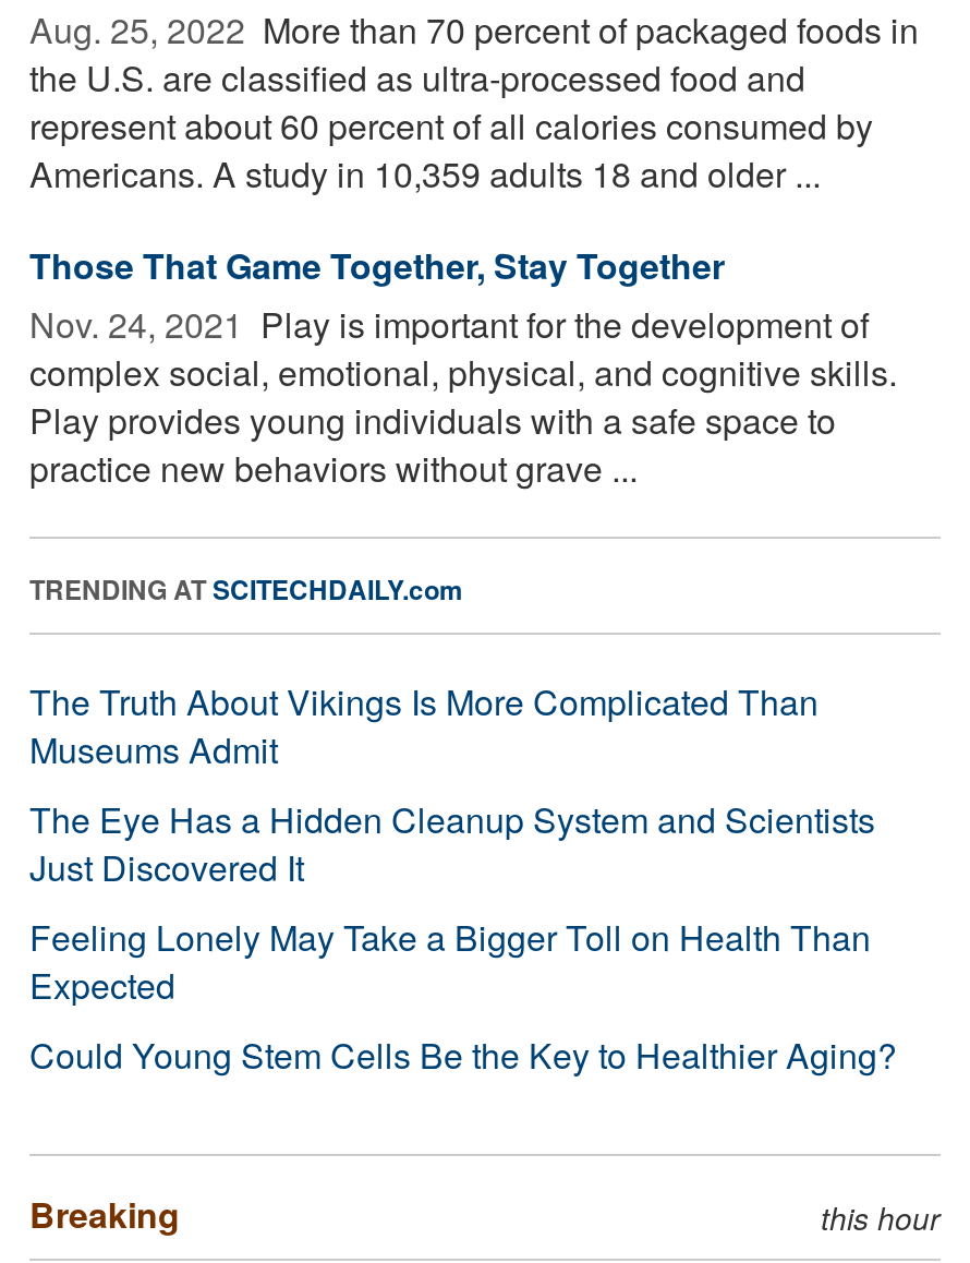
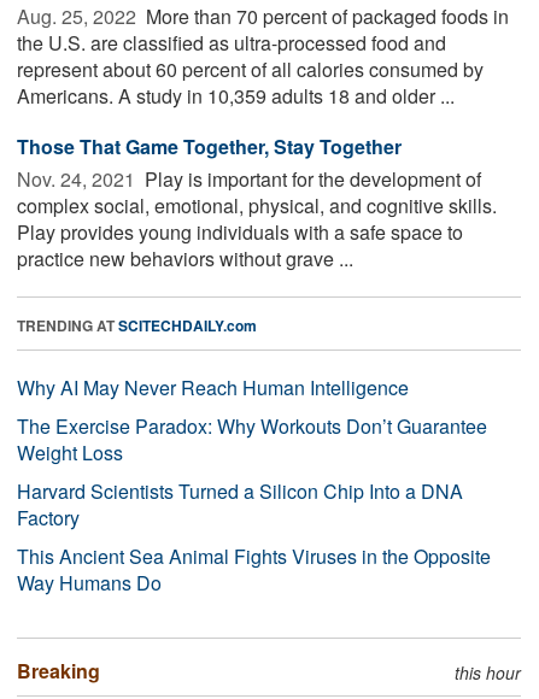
[29,676,897,1079] The Truth About Vikings Is More Complicated Than | Museums Admit | The Eye Has a Hidden Cleanup System and Scientists | Just Discovered It | Feeling Lonely May Take a Bigger Toll on Health Than | Expected | Could Young Stem Cells Be the Key to Healthier Aging? -> [17,373,491,596] Why AI May Never Reach Human Intelligence | The Exercise Paradox: Why Workouts Don’t Guarantee | Weight Loss | Harvard Scientists Turned a Silicon Chip Into a DNA | Factory | This Ancient Sea Animal Fights Viruses in the Opposite | Way Humans Do

